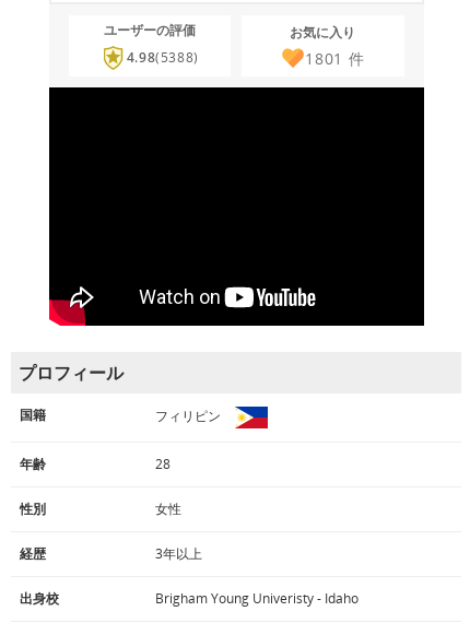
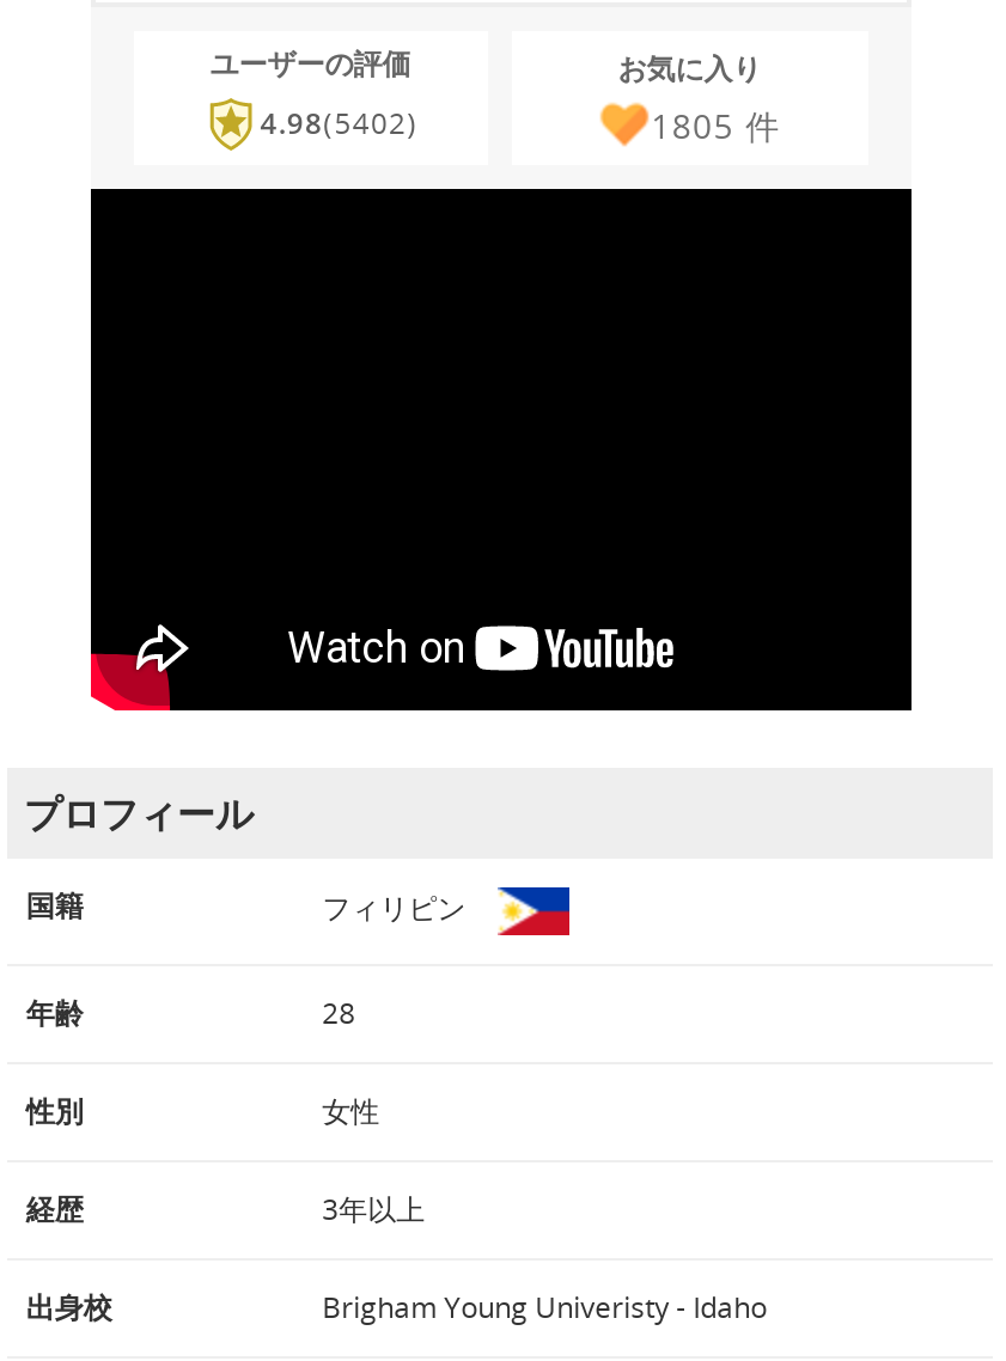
[126,48,199,67] 4.98(5388) -> [260,103,418,144] 4.98(5402)
[305,48,364,68] 1801件 -> [651,102,781,147] 1805件

